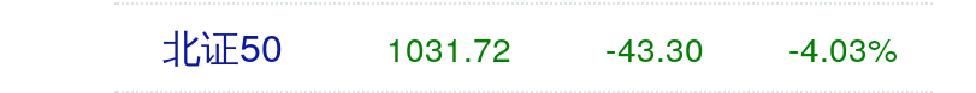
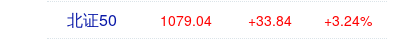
[386,25,511,72] 1031.72 -> [160,10,212,30] 1079.04
[605,25,704,72] -43.30 -> [248,10,292,30] +33.84
[788,25,897,72] -4.03% -> [324,10,372,30] +3.24%

